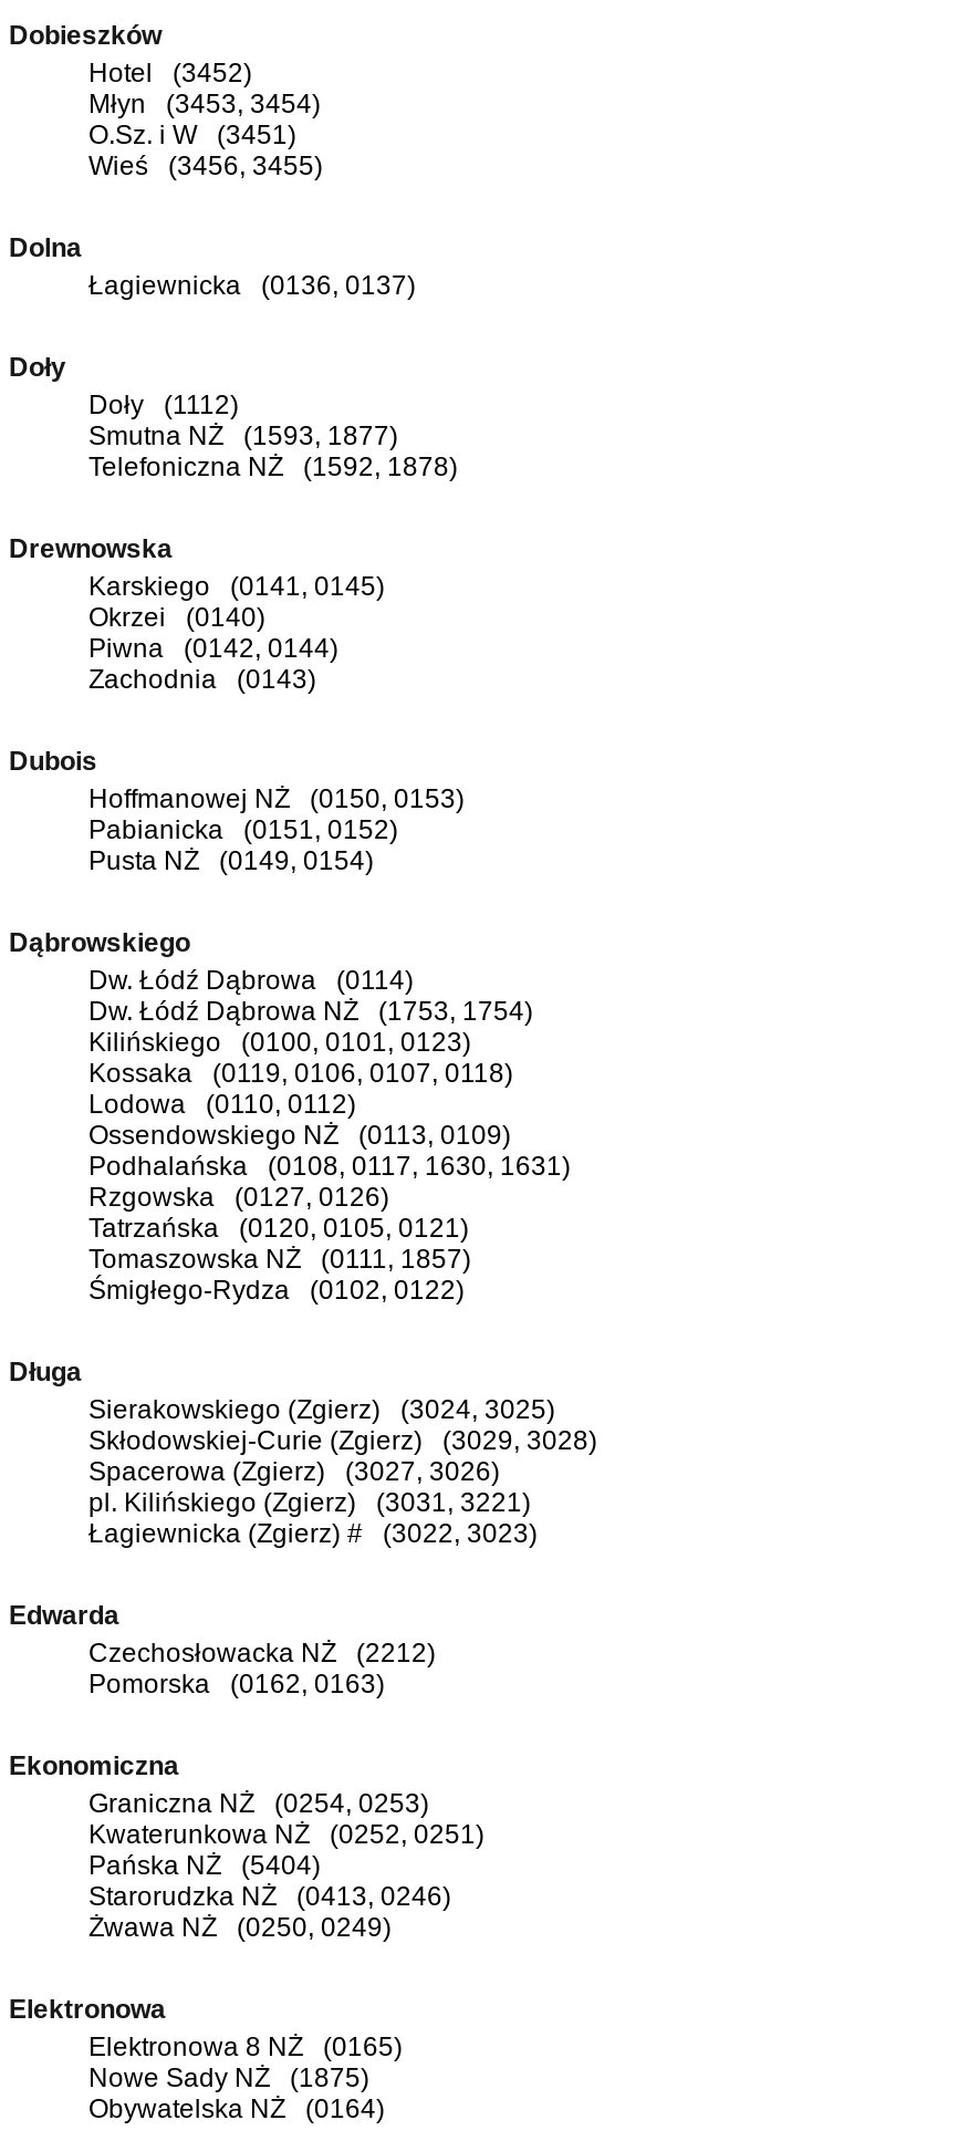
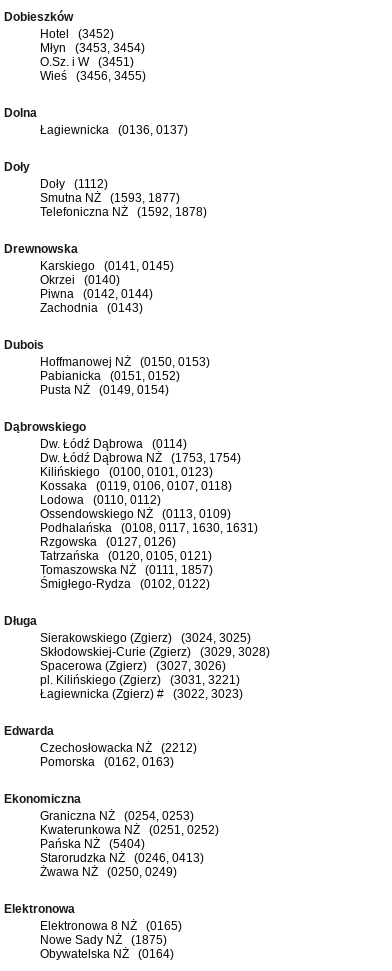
[88,1819,484,1850] Kwaterunkowa NŻ (0252, 0251) -> [40,823,219,837] Kwaterunkowa NŻ (0251, 0252)
[88,1881,451,1912] Starorudzka NŻ (0413, 0246) -> [40,851,204,865] Starorudzka NŻ (0246, 0413)

